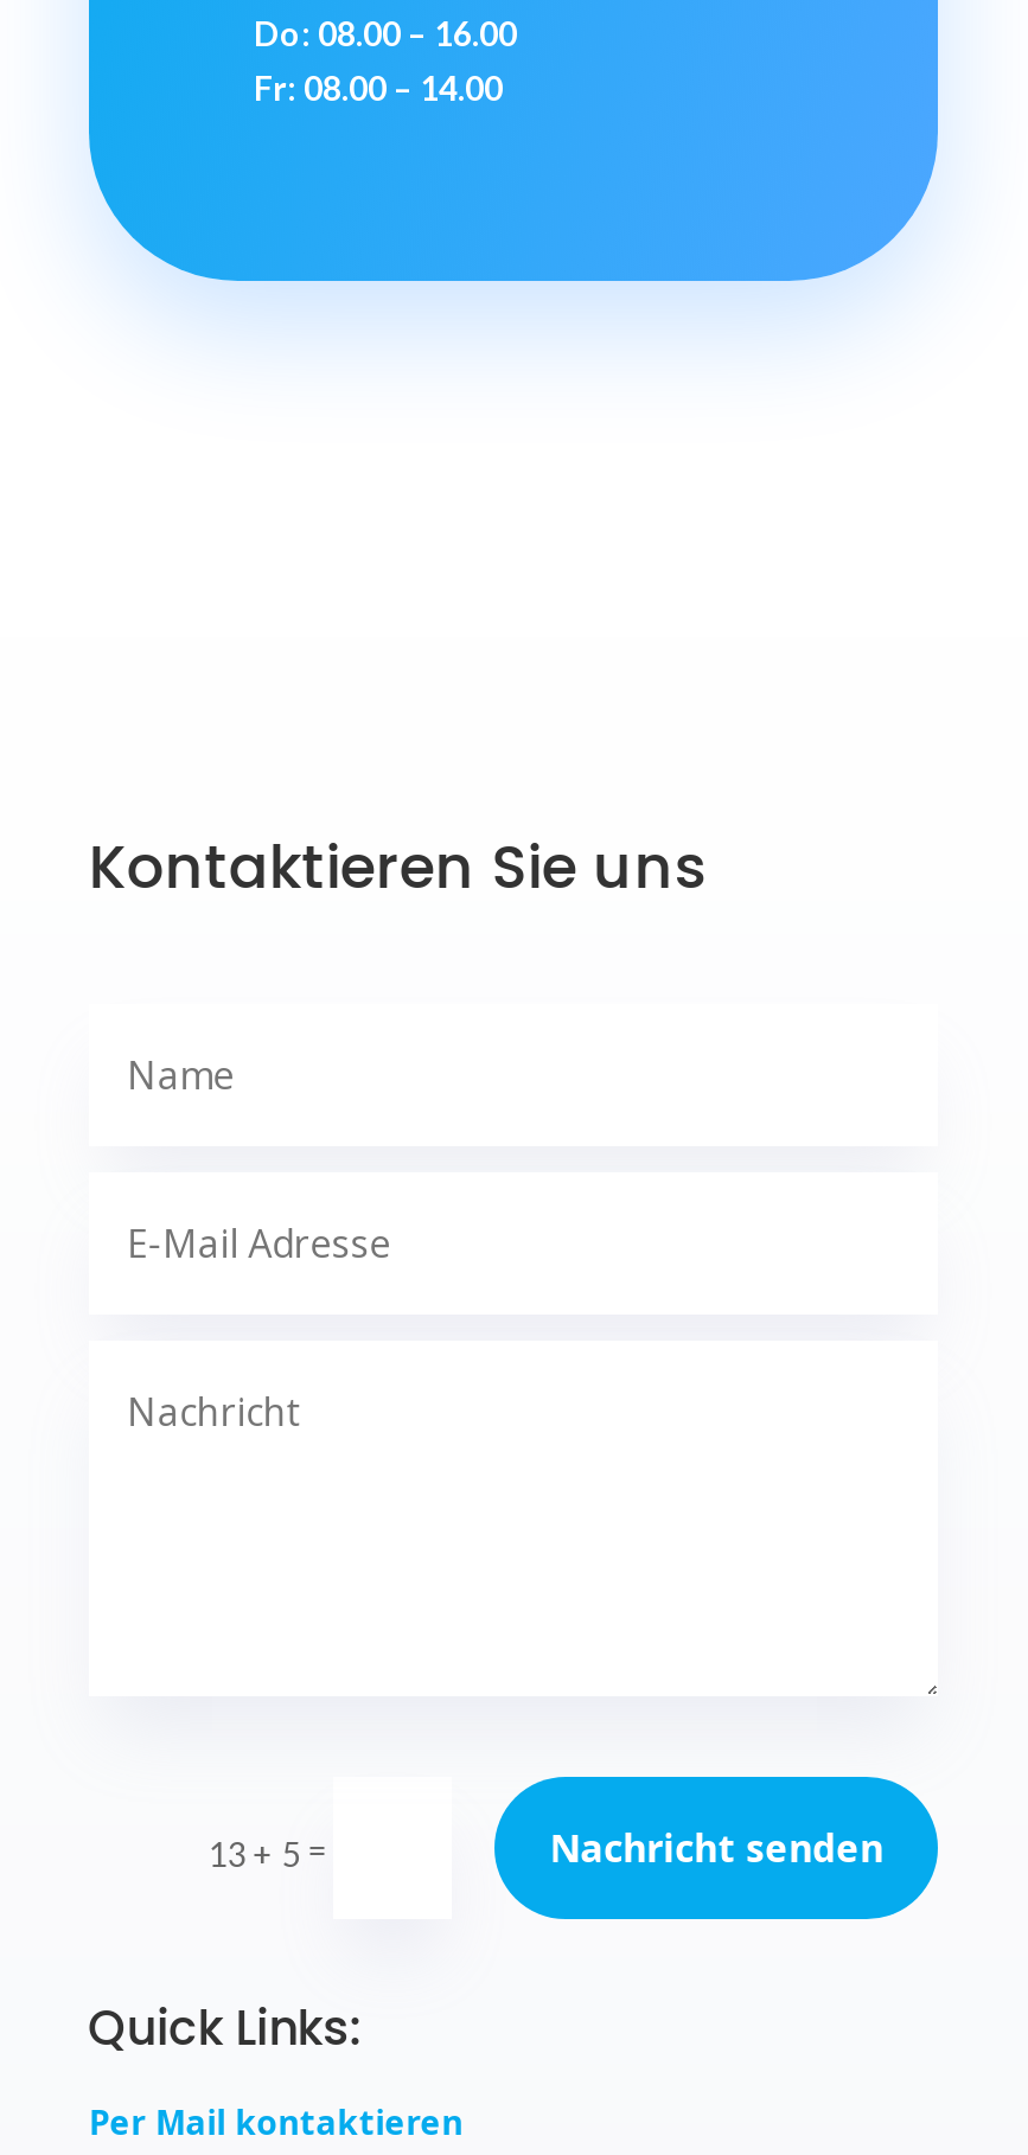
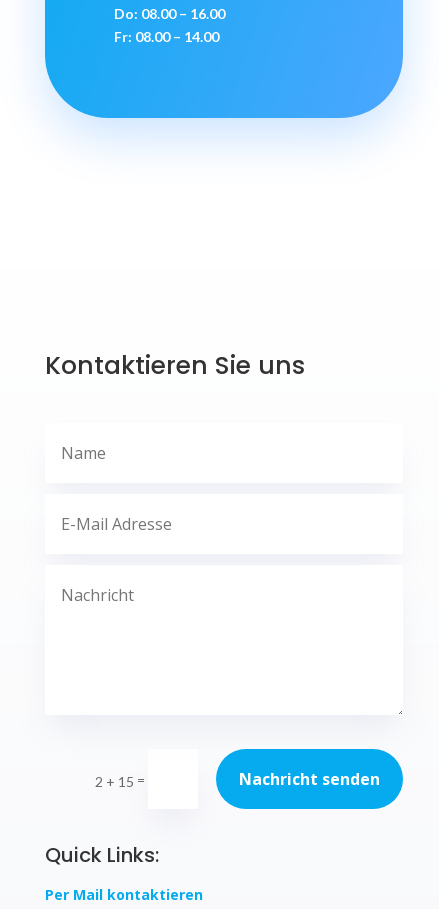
[208,1829,334,1874] 13 + 5 = -> [95,771,148,790] 2 + 15 =

